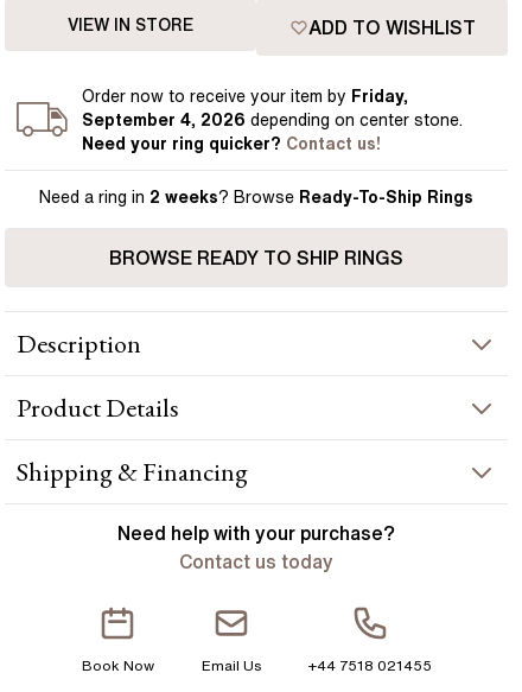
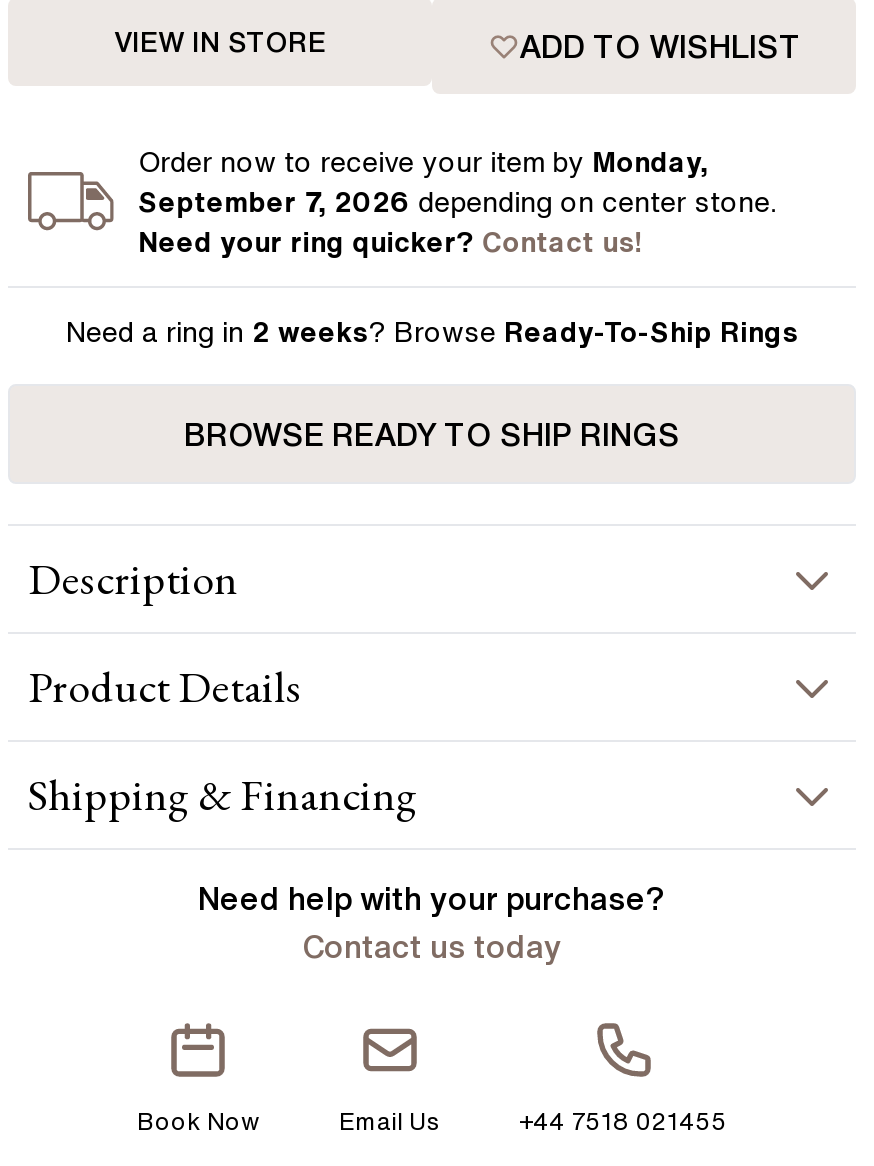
[82,88,408,104] Order now to receive your item by Friday, -> [138,148,708,176] Order now to receive your item by Monday,
[82,112,463,128] September 4, 2026 depending on center stone. -> [138,188,776,216] September 7, 2026 depending on center stone.

